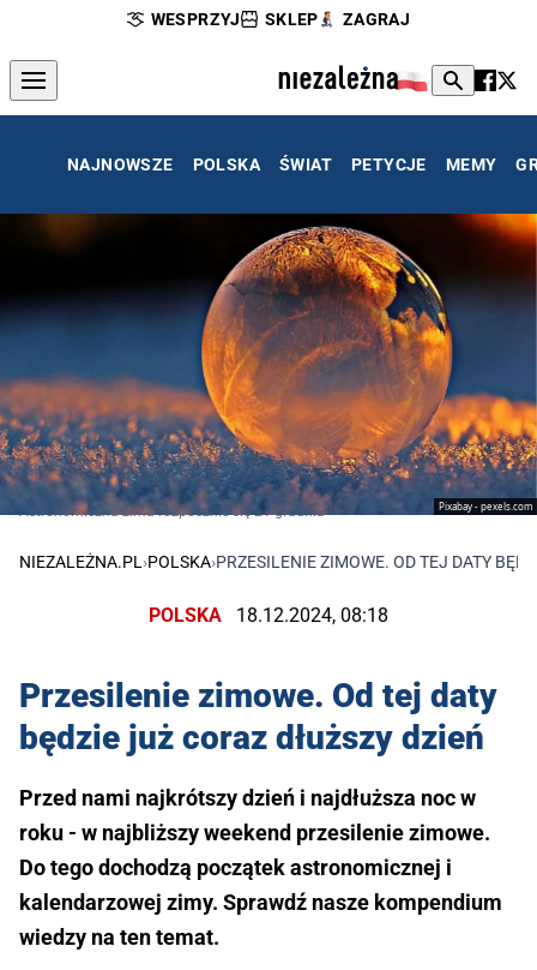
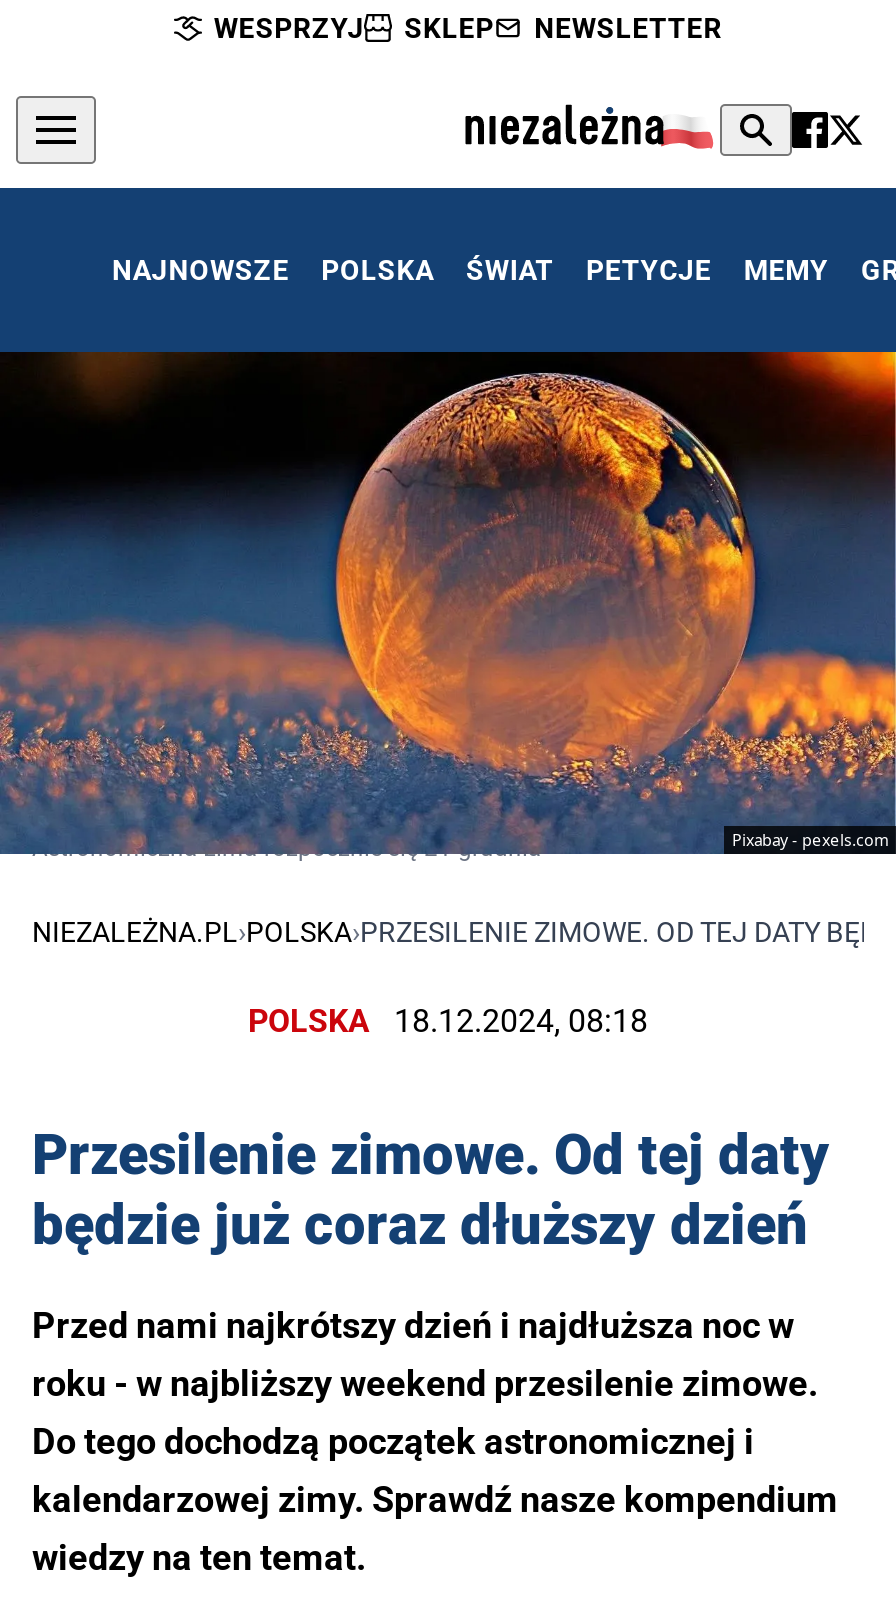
[343,10,410,29] ZAGRAJ -> [534,12,722,44] NEWSLETTER

